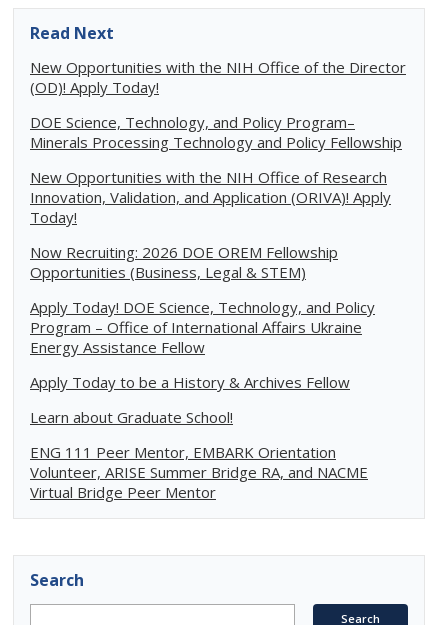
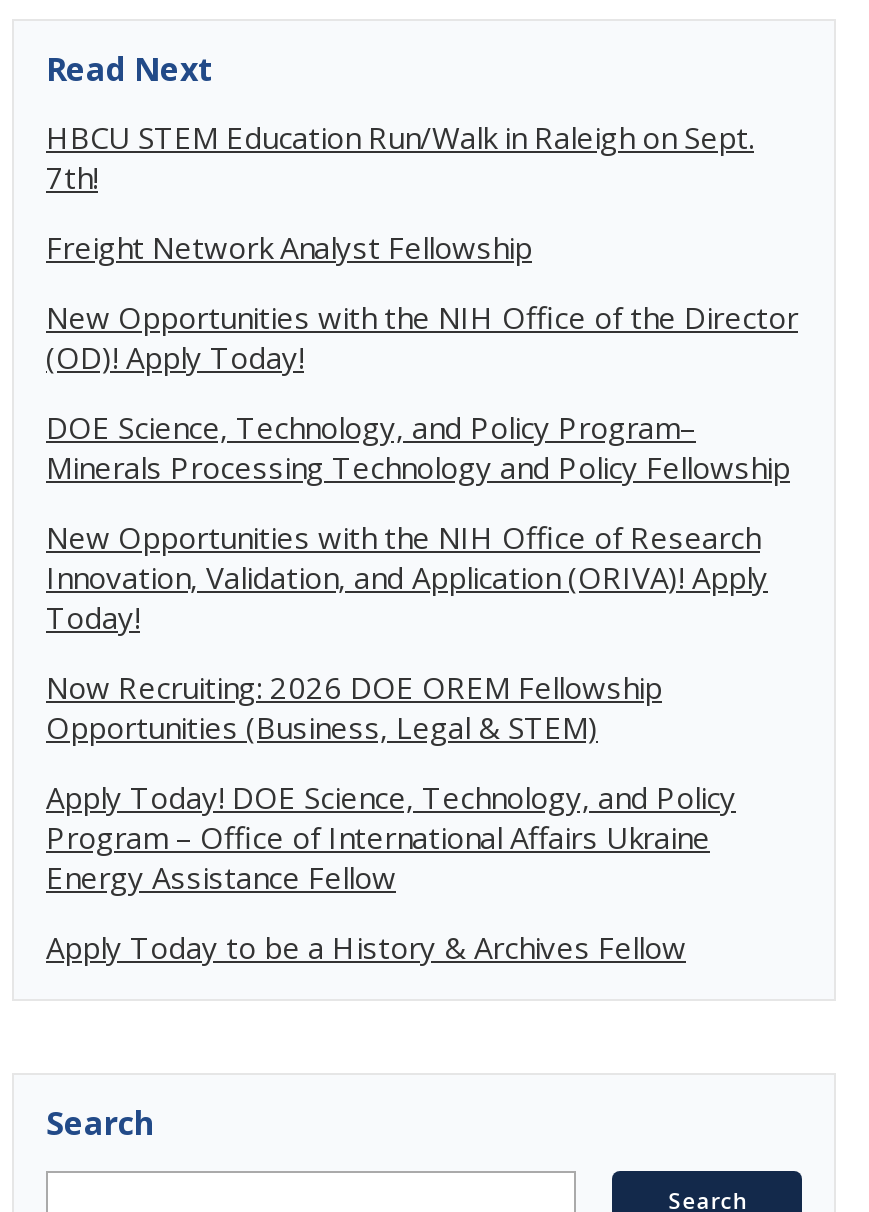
none -> [46,117,754,267] HBCU STEM Education Run/Walk in Raleigh on Sept. | 7th! | Freight Network Analyst Fellowship
moved [30,57,406,392] -> [46,297,798,967]: New Opportunities with the NIH Office of the Director | (OD)! Apply Today! | DOE Science, Technology, and Policy Program– | ... | Energy Assistance Fellow | Apply Today to be a History & Archives Fellow
[30,407,368,502] Learn about Graduate School! | ENG 111 Peer Mentor, EMBARK Orientation | Volunteer, ARISE Summer Bridge RA, and NACME | Virtual Bridge Peer Mentor -> none

